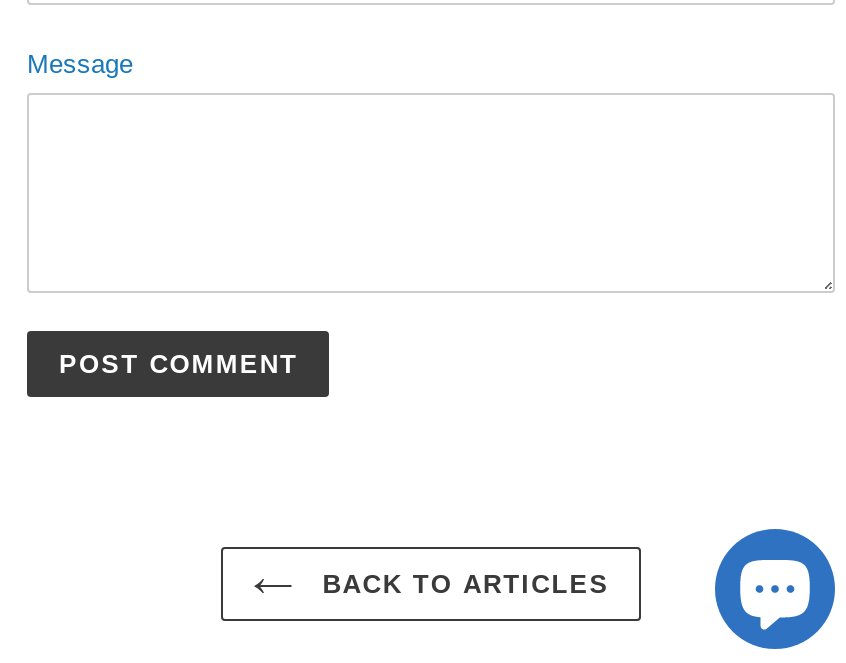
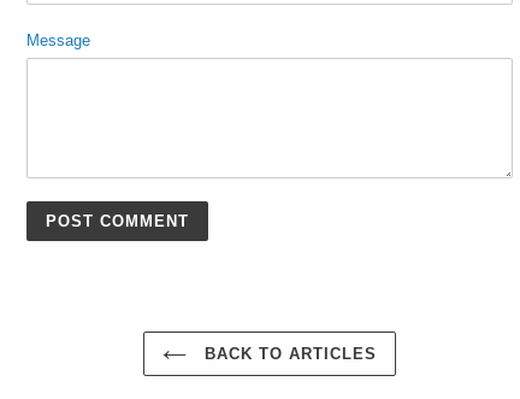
[713,527,837,651] [image] -> none

